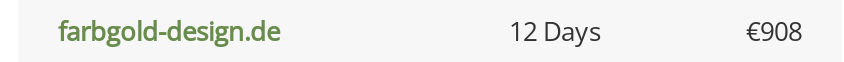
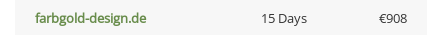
[509,12,601,48] 12 Days -> [260,8,306,26] 15 Days

